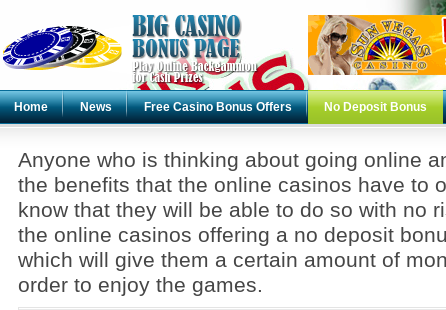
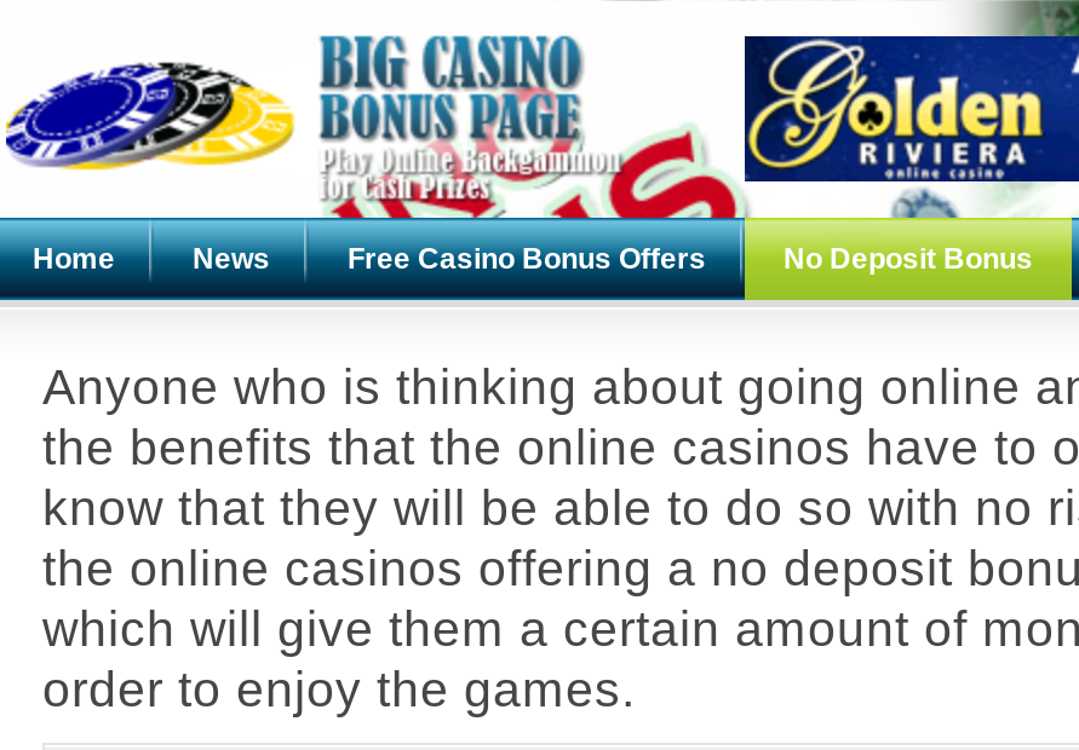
[307,14,443,76] [image] -> [742,34,1072,184] [image]

